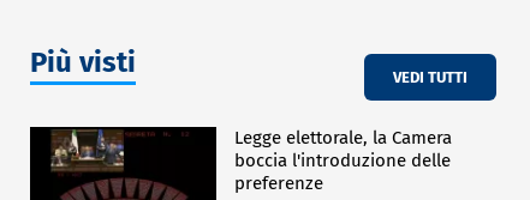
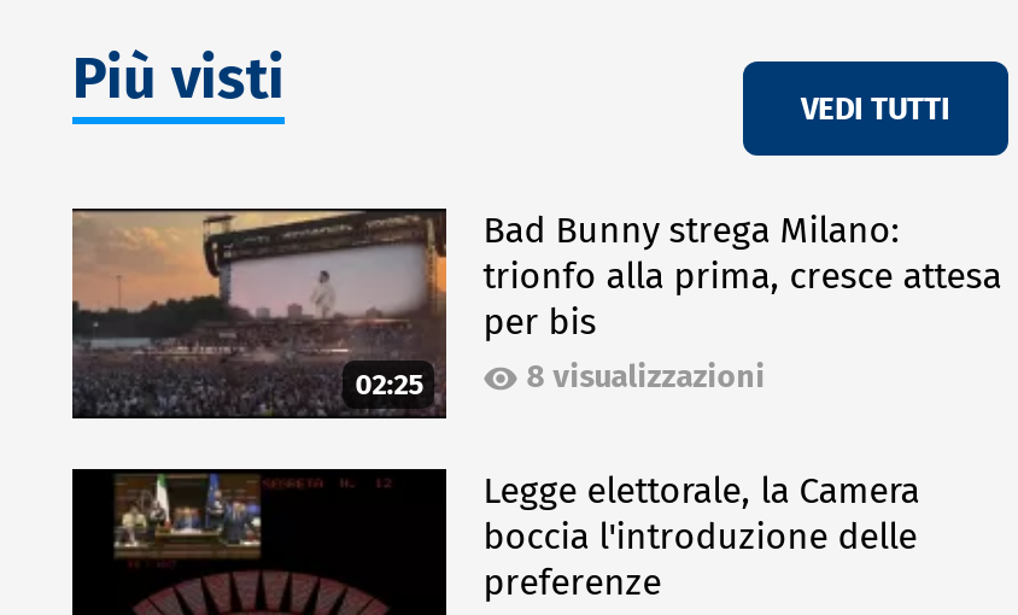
none -> [70,209,449,421] [image] | 02:25
none -> [483,210,1002,396] Bad Bunny strega Milano: | trionfo alla prima, cresce attesa | per bis | 8 visualizzazioni

